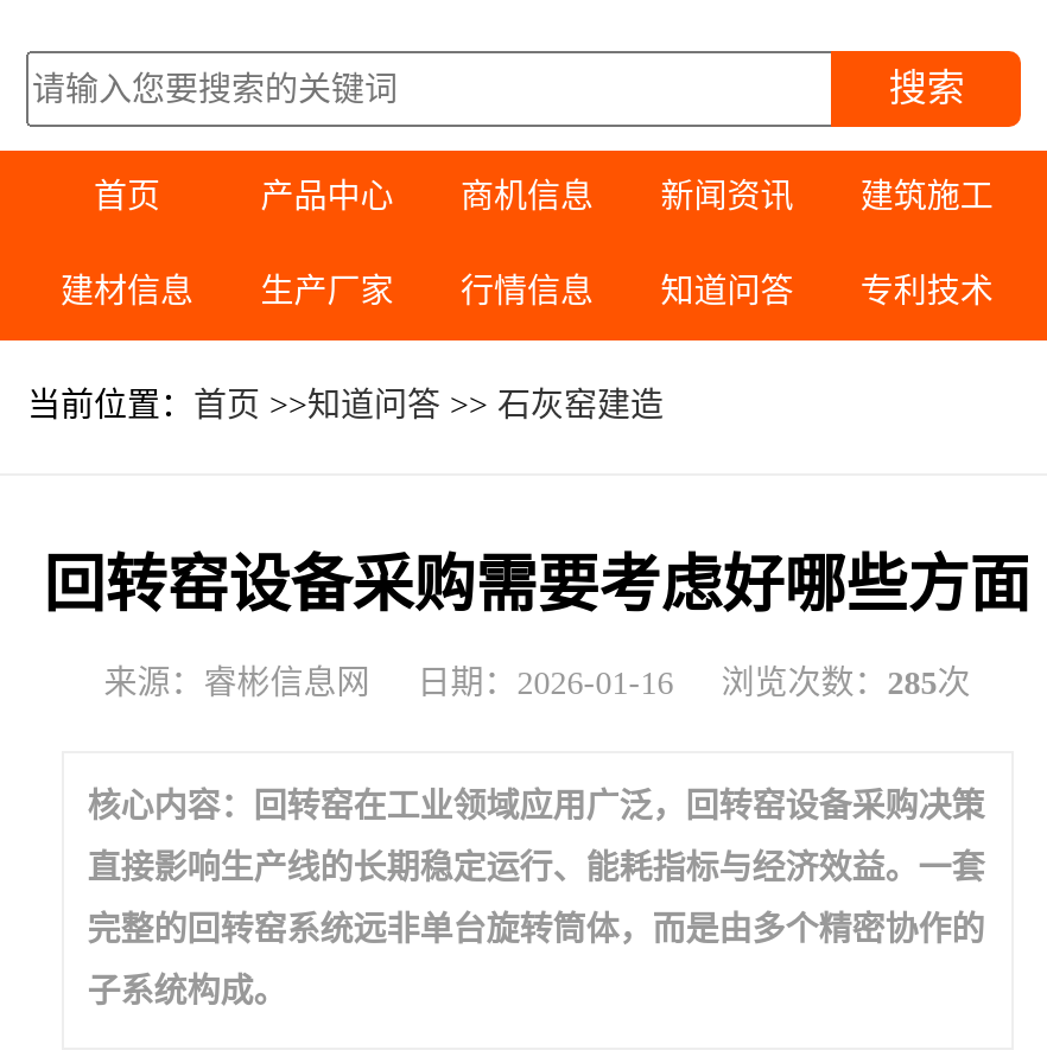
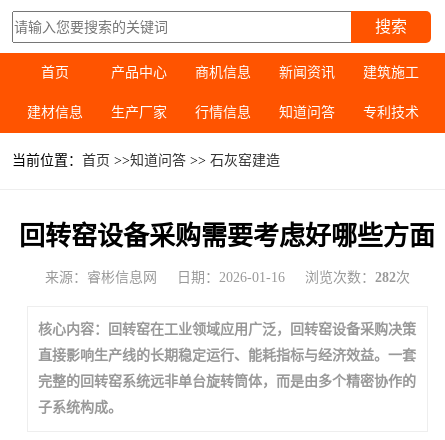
[104,665,970,701] 来源：睿彬信息网 日期：2026-01-16 浏览次数：285次 -> [45,270,410,285] 来源：睿彬信息网 日期：2026-01-16 浏览次数：282次

